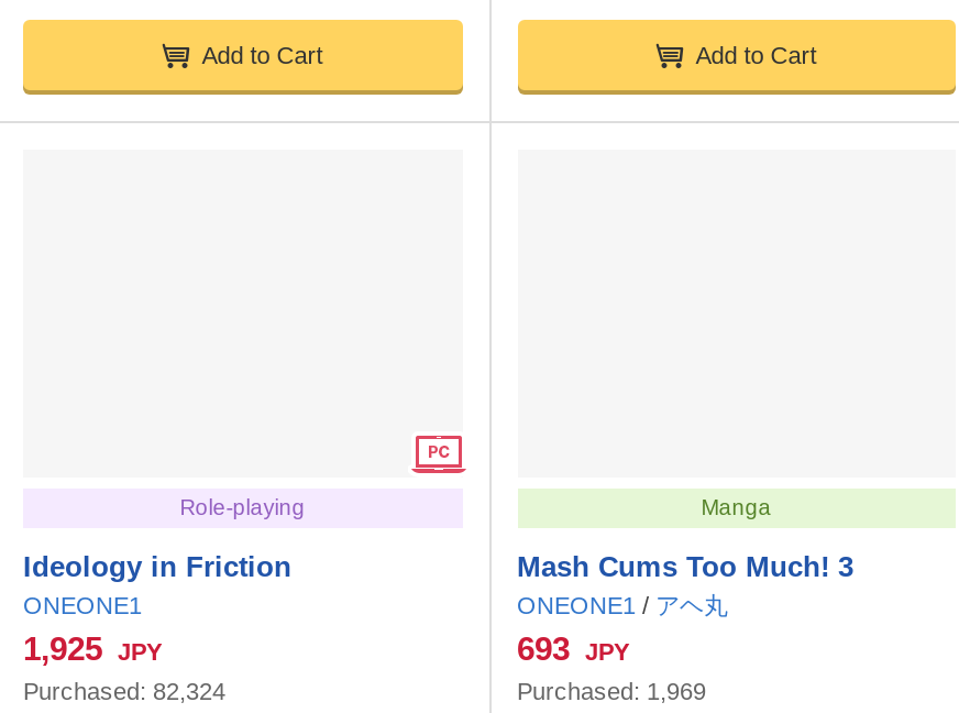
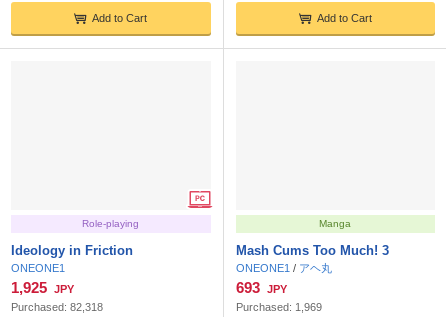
[23,679,225,705] Purchased: 82,324 -> [11,301,103,313] Purchased: 82,318

